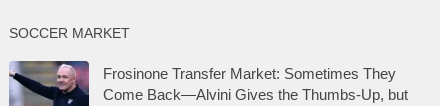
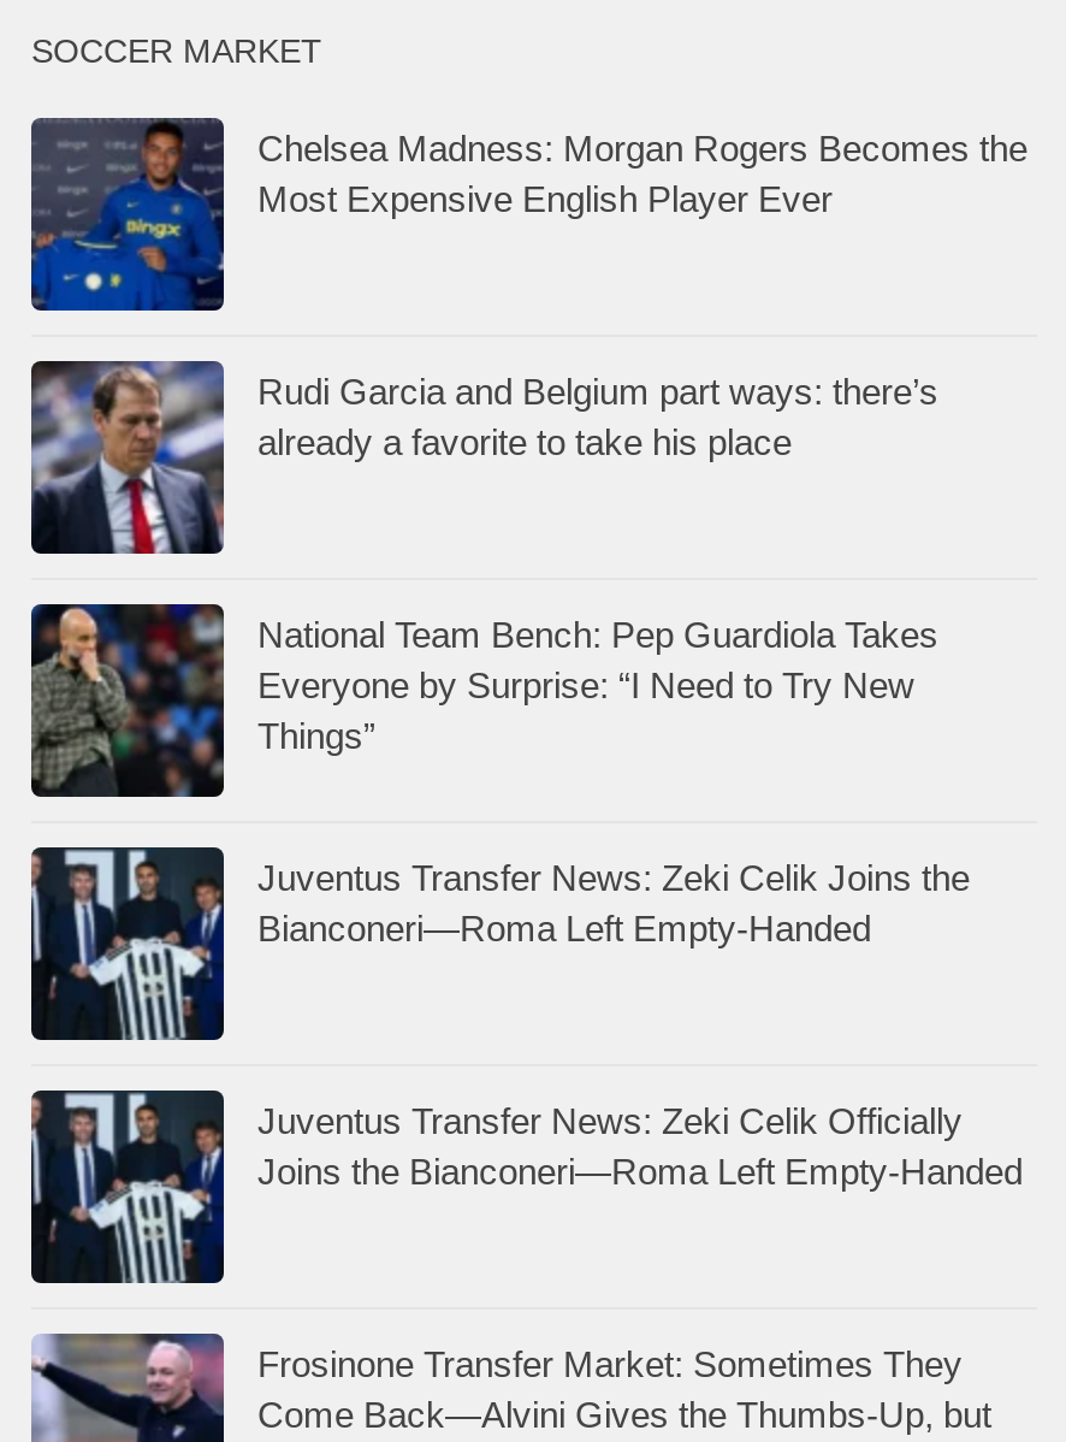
none -> [29,118,1027,313] [image] | Chelsea Madness: Morgan Rogers Becomes the | Most Expensive English Player Ever
none -> [31,359,938,556] [image] | Rudi Garcia and Belgium part ways: there’s | already a favorite to take his place
none -> [31,602,970,949] [image] | National Team Bench: Pep Guardiola Takes | Everyone by Surprise: “I Need to Try New | Things” | Juventus Transfer News: Zeki Celik Joins the | Bianconeri—Roma Left Empty-Handed
none -> [31,845,1023,1192] [image] | Juventus Transfer News: Zeki Celik Officially | Joins the Bianconeri—Roma Left Empty-Handed
none -> [31,1088,224,1286] [image]

